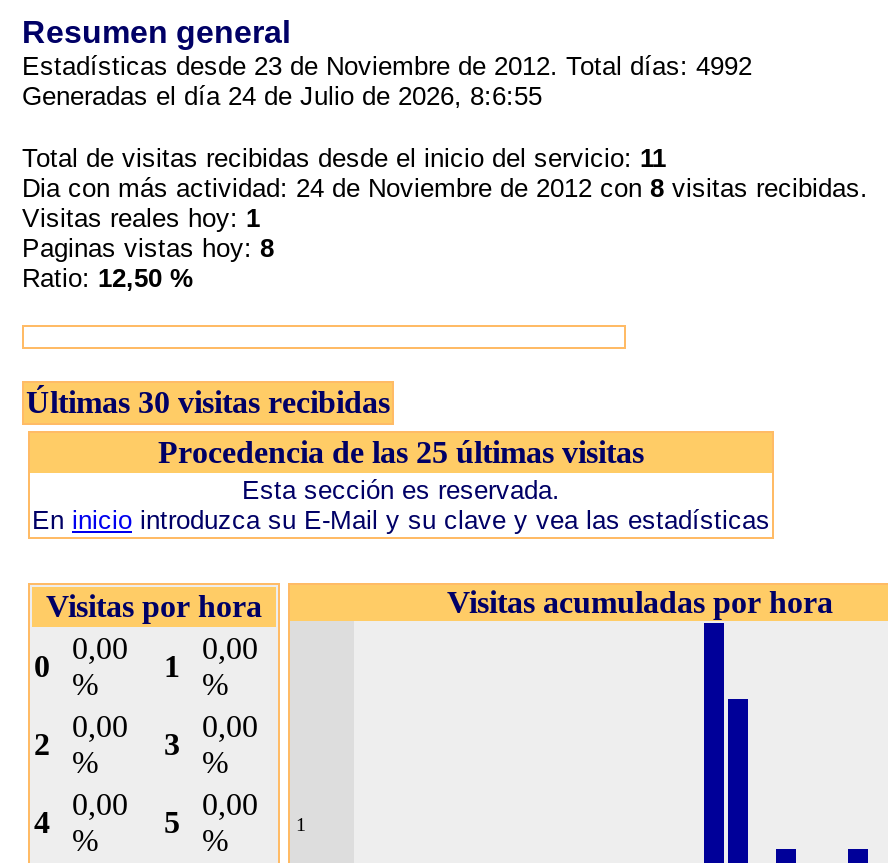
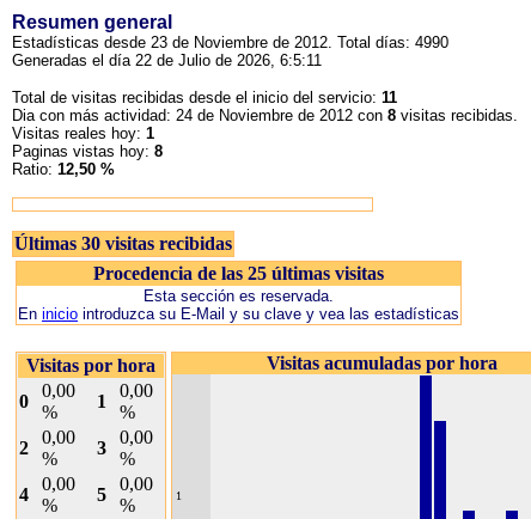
[22,51,752,81] Estadísticas desde 23 de Noviembre de 2012. Total días: 4992 -> [12,33,448,51] Estadísticas desde 23 de Noviembre de 2012. Total días: 4990
[22,81,542,111] Generadas el día 24 de Julio de 2026, 8:6:55 -> [12,51,322,69] Generadas el día 22 de Julio de 2026, 6:5:11

